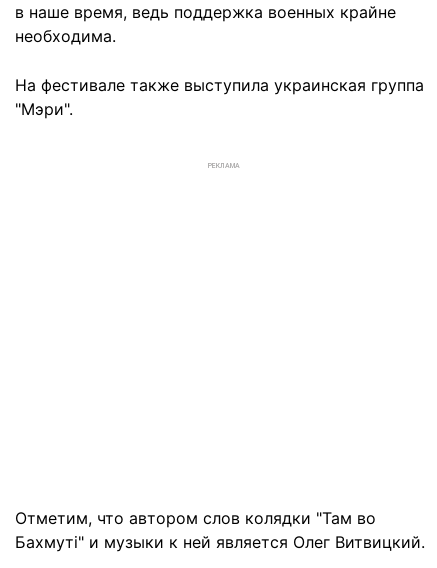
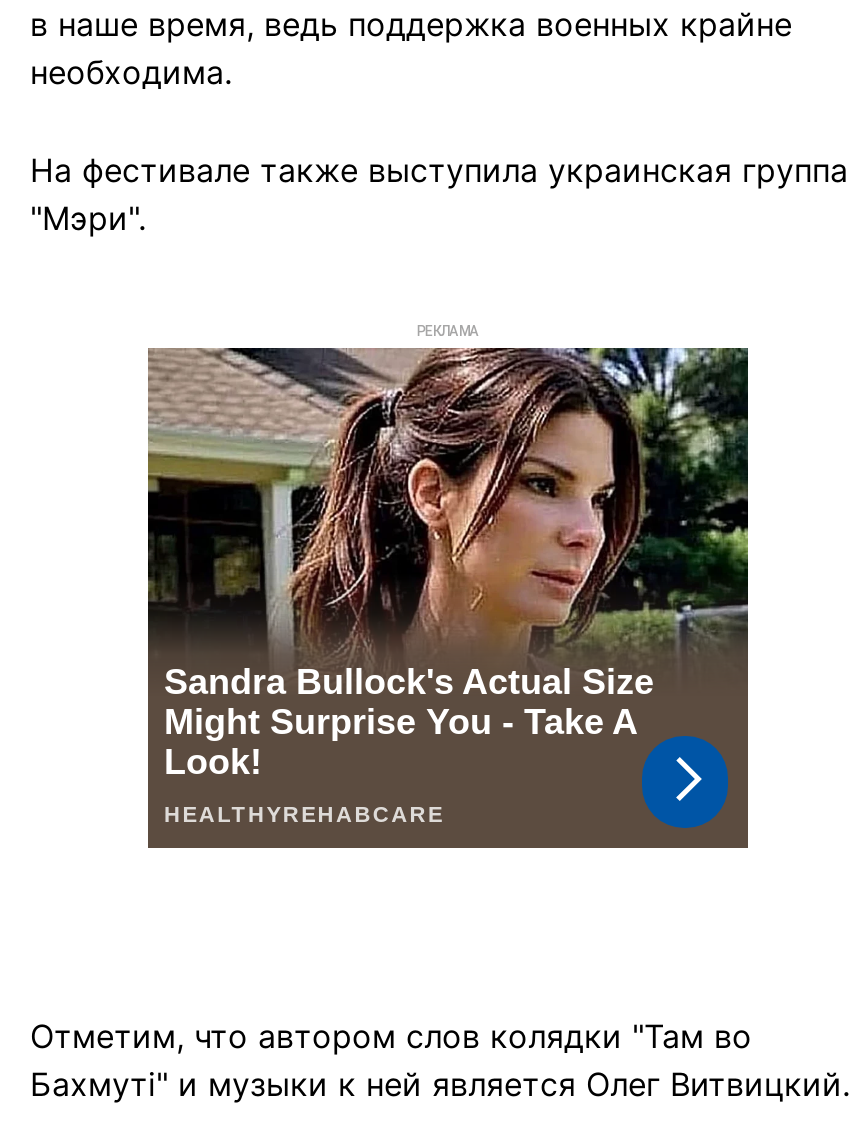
none -> [146,346,750,850] [image]

